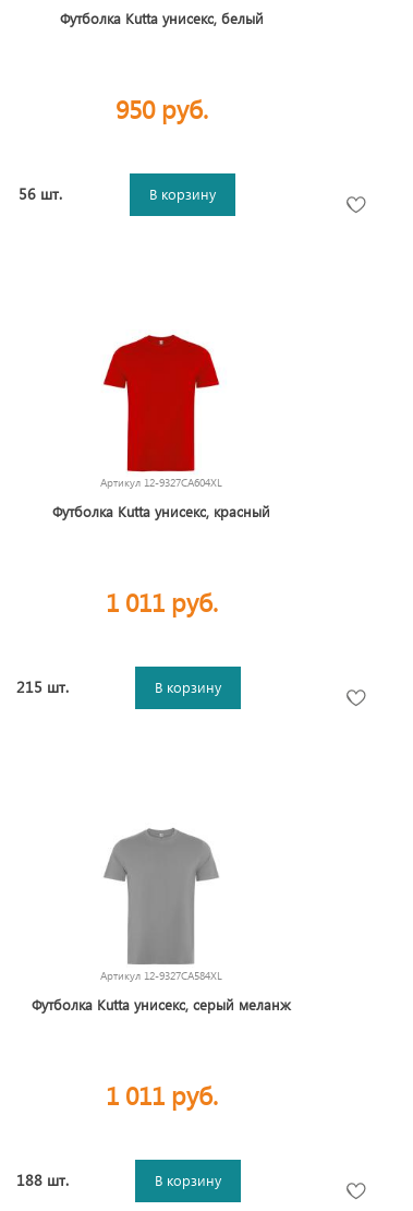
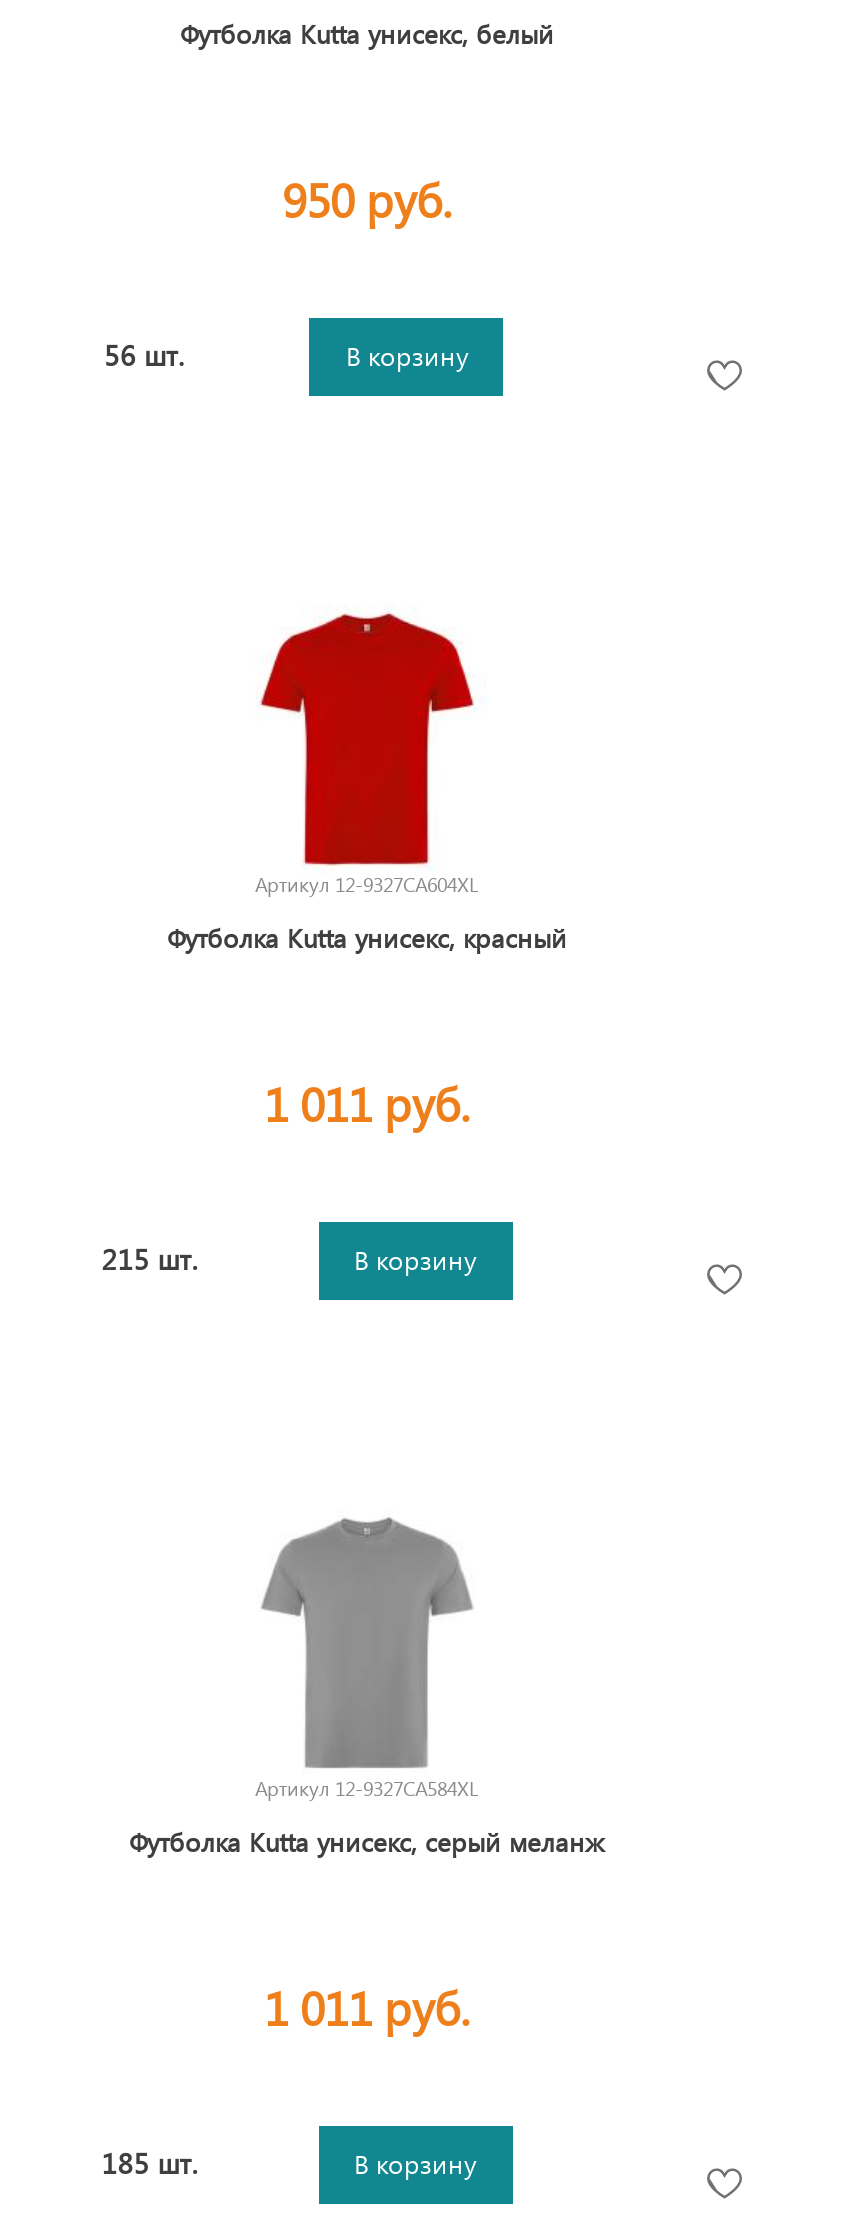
[17,1170,69,1190] 188 шт. -> [101,2144,197,2182] 185 шт.

